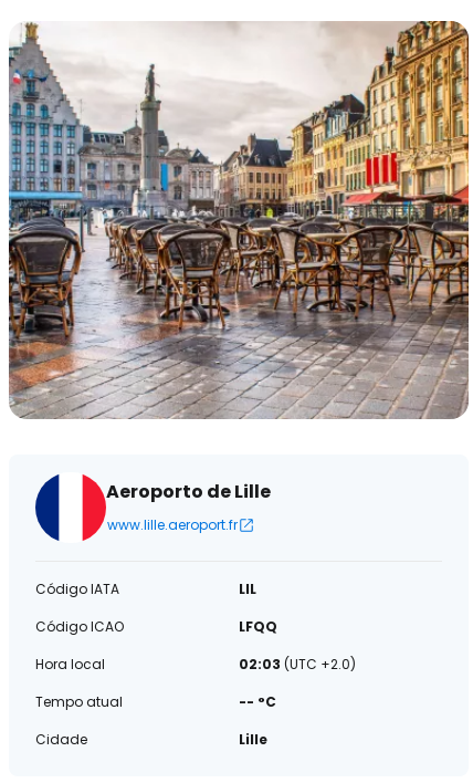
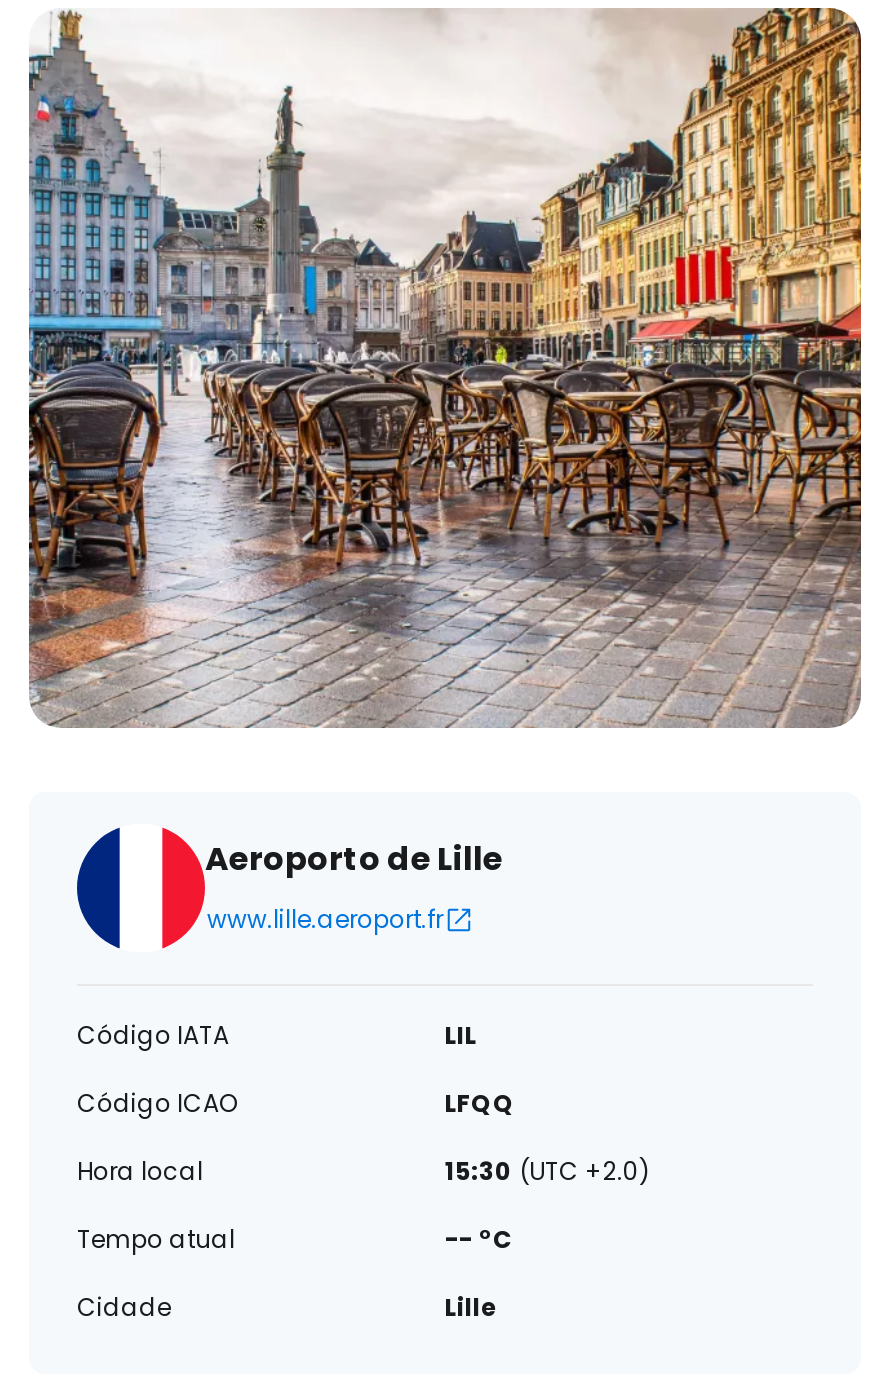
[239,655,356,674] 02:03 (UTC +2.0) -> [445,1154,649,1188] 15:30 (UTC +2.0)

